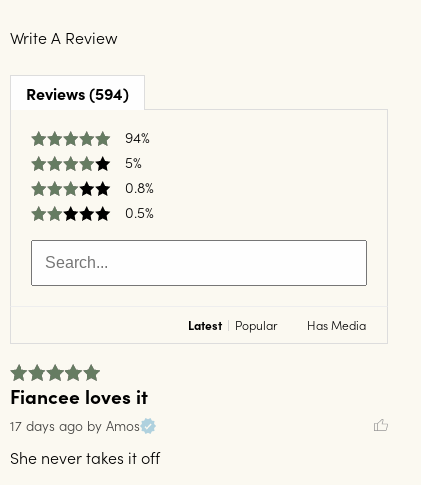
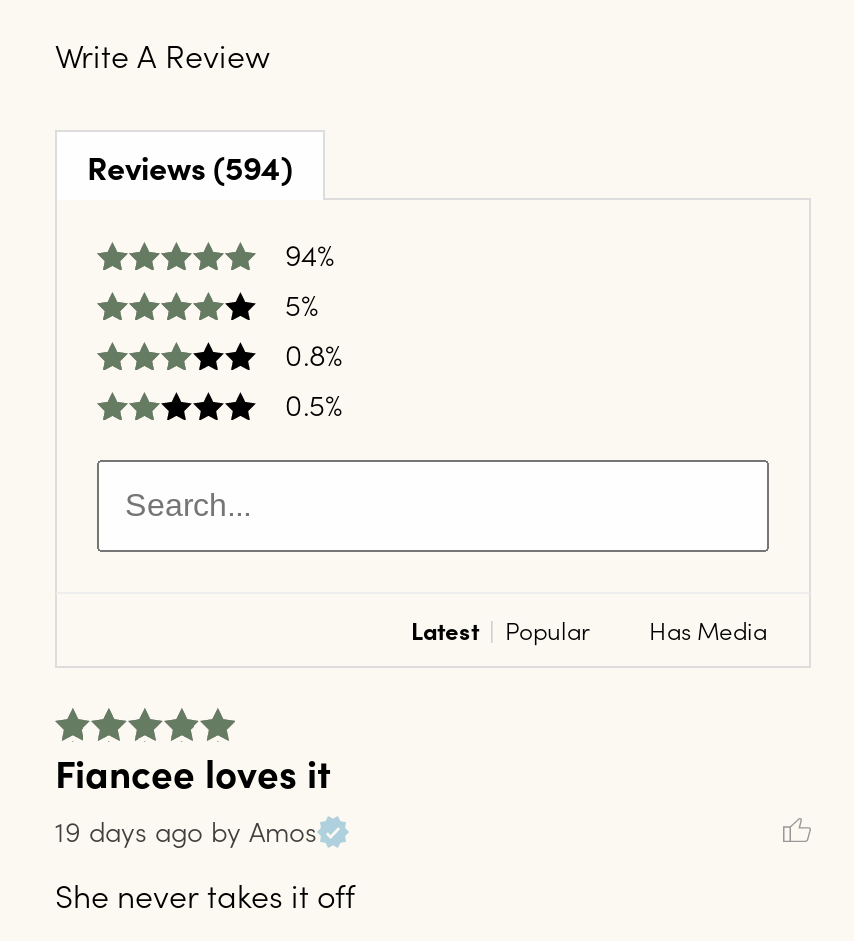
[10,416,140,435] 17 days ago by Amos -> [55,812,317,850] 19 days ago by Amos

